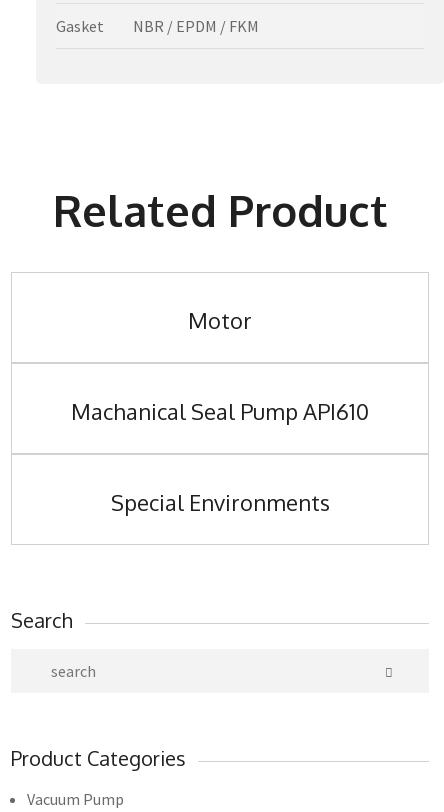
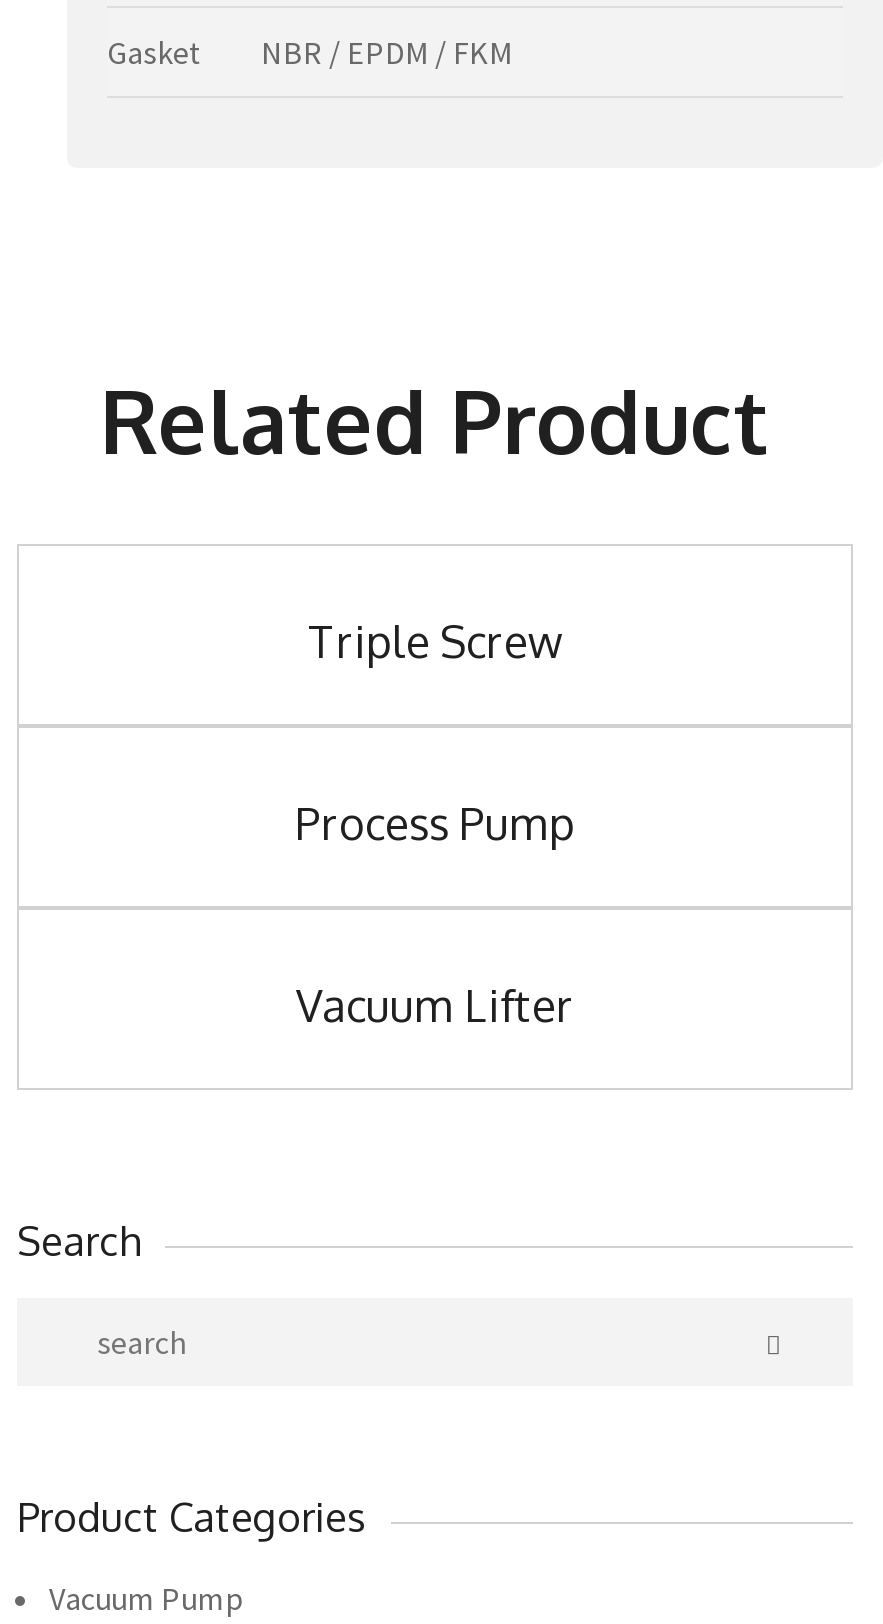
[188,306,252,334] Motor -> [308,612,562,668] Triple Screw
[71,397,369,425] Machanical Seal Pump API610 -> [295,794,575,850] Process Pump
[110,488,329,516] Special Environments -> [296,976,574,1032] Vacuum Lifter

